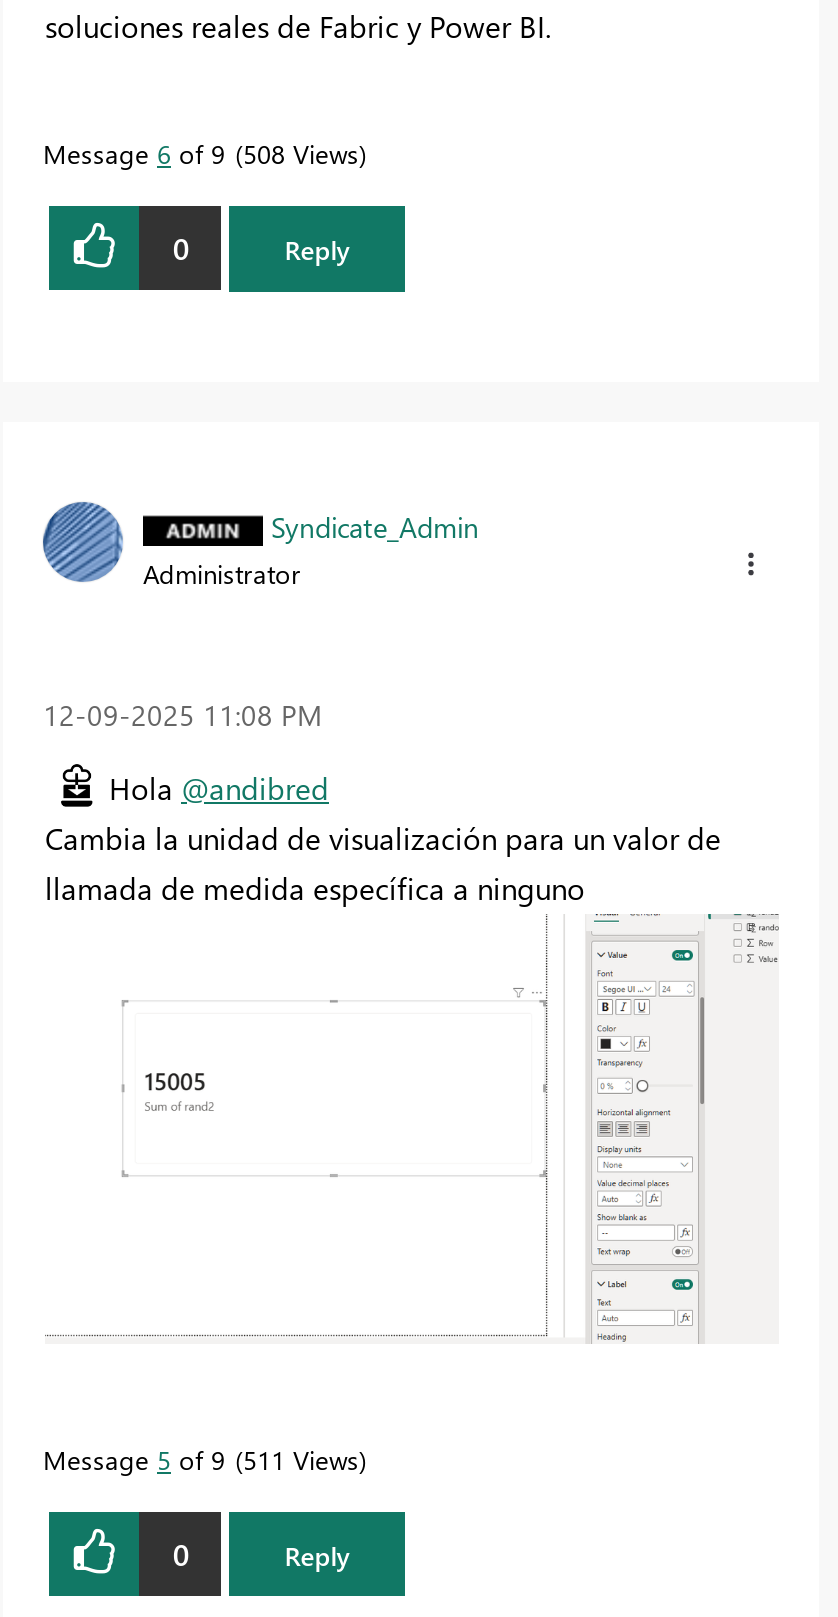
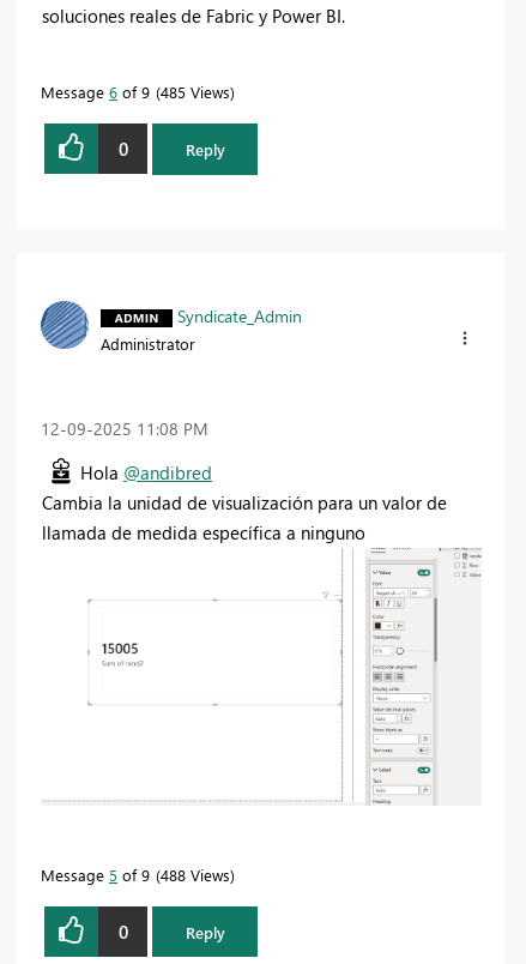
[43,137,359,171] Message 6 of 9 508 Views -> [41,82,230,102] Message 6 of 9 485 Views
[43,1442,359,1476] Message 5 of 9 511 Views -> [41,865,230,885] Message 5 of 9 488 Views

